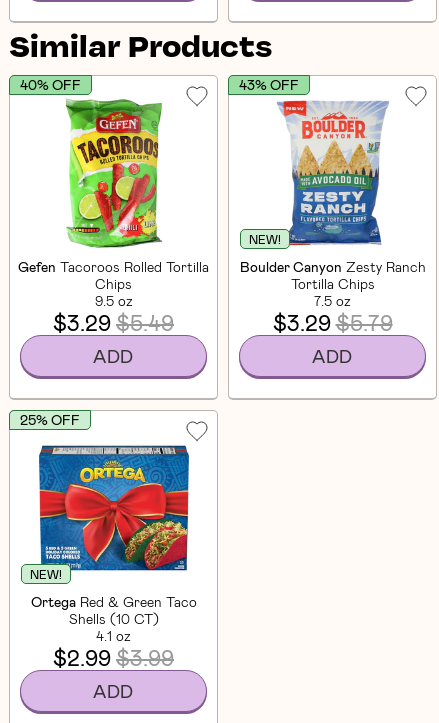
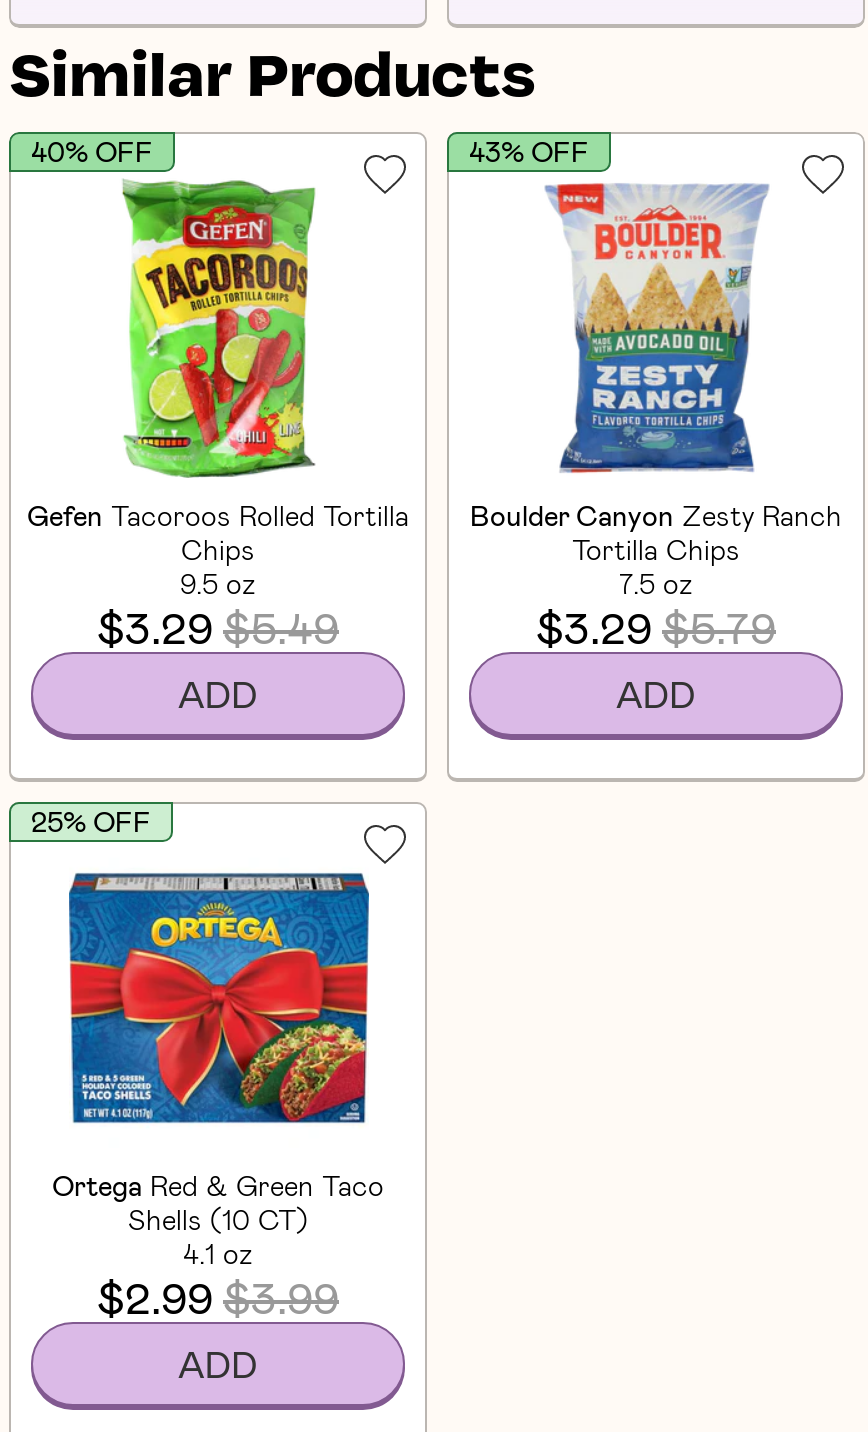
[249,231,281,245] NEW! -> none
[30,566,62,580] NEW! -> none

